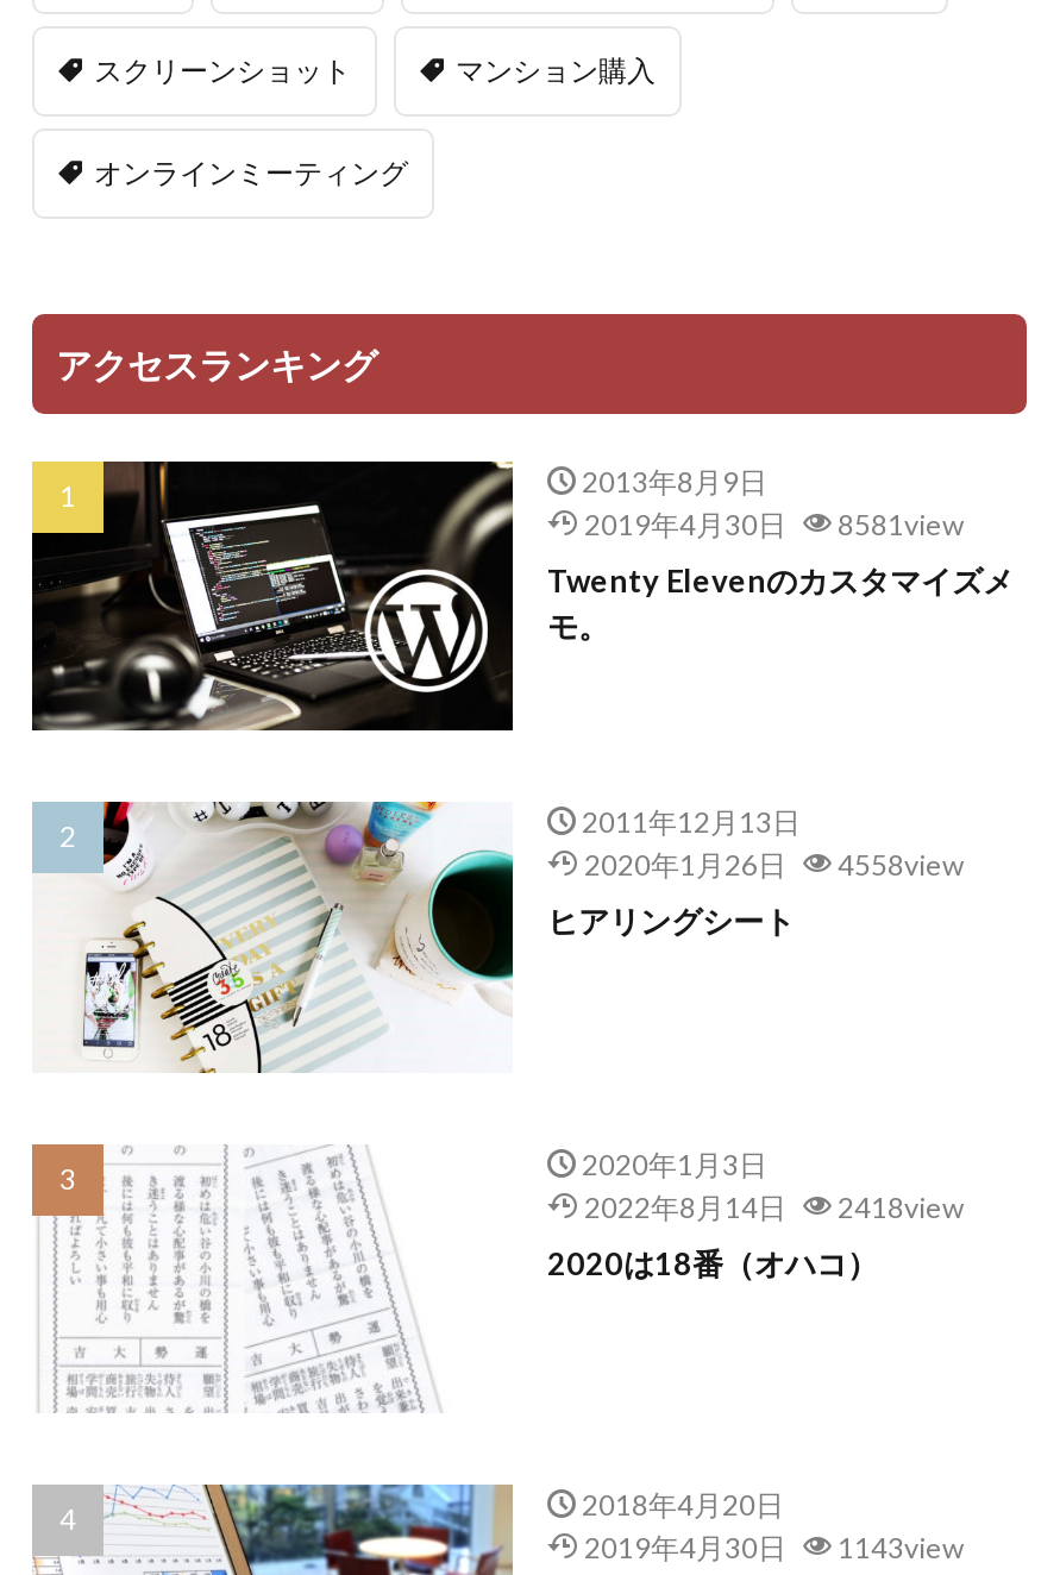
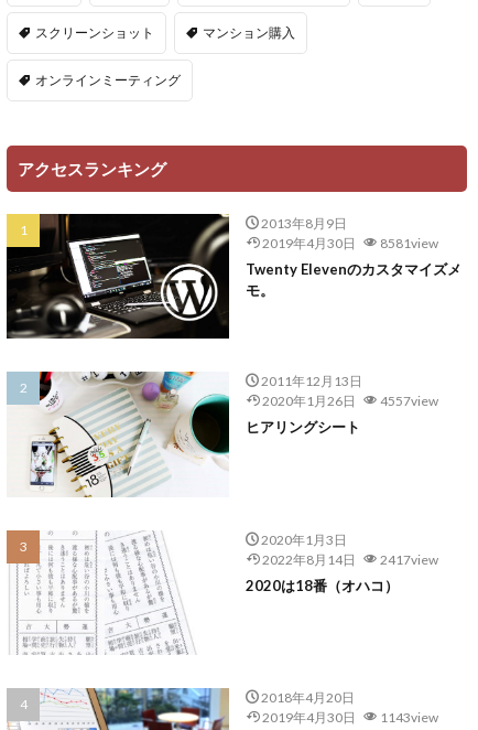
[584,848,964,884] 2020年1月26日 4558view -> [262,393,438,410] 2020年1月26日 4557view
[584,1189,964,1225] 2022年8月14日 2418view -> [262,551,438,568] 2022年8月14日 2417view

